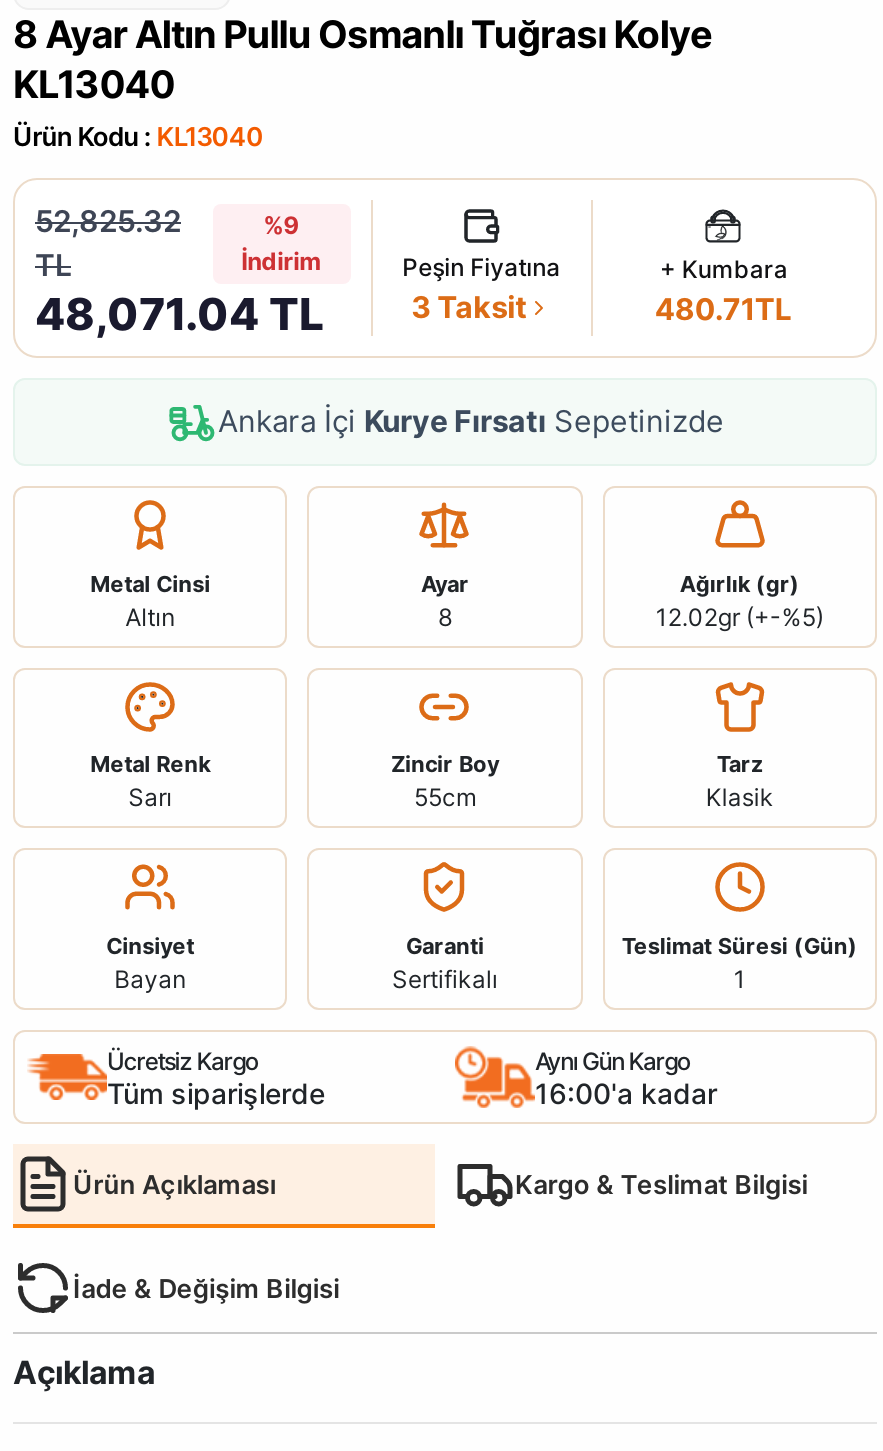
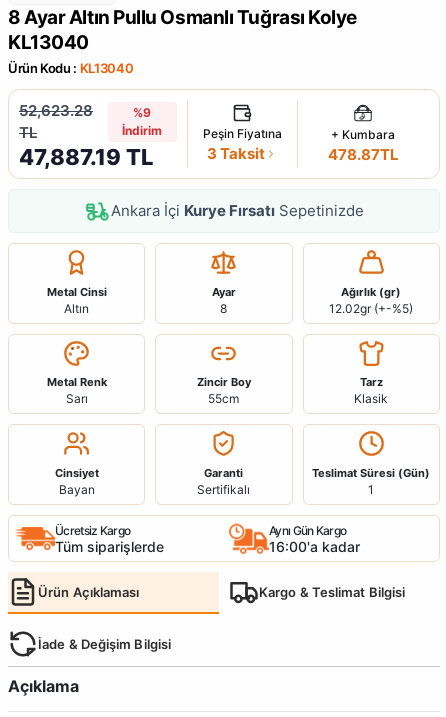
[35,203,181,241] 52,825.32 -> [19,101,93,120] 52,623.28
[35,289,325,341] 48,071.04 TL -> [19,144,154,170] 47,887.19 TL
[655,291,793,329] 480.71TL -> [328,145,399,164] 478.87TL

